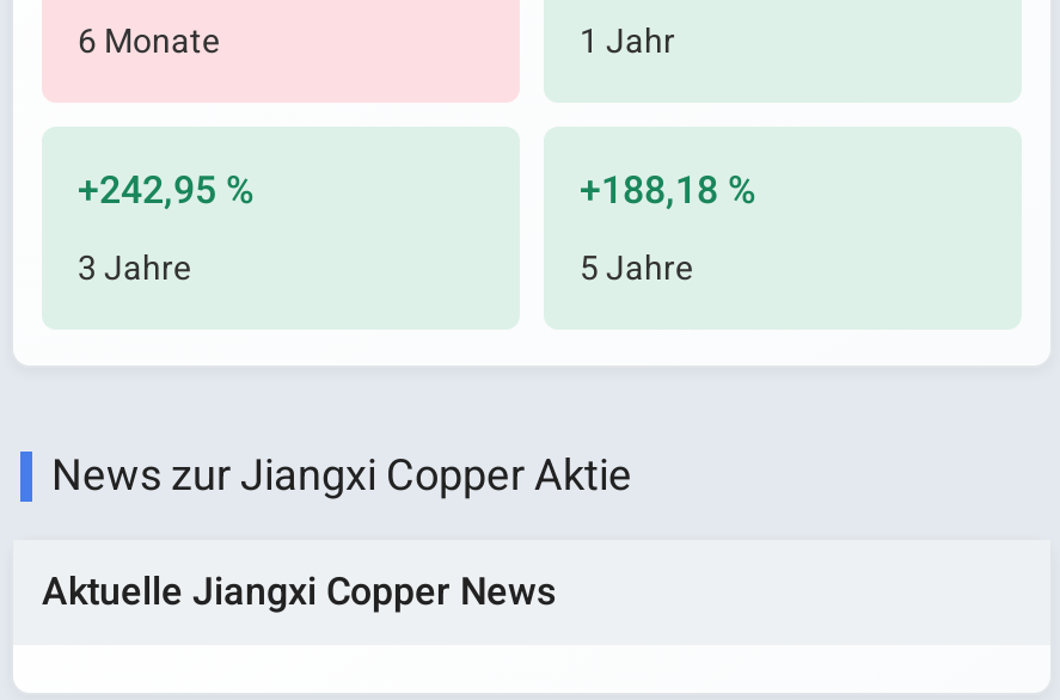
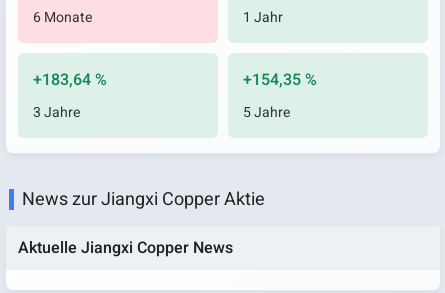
[78,164,255,221] +242,95 % -> [33,68,107,92] +183,64 %
[580,164,756,221] +188,18 % -> [243,68,317,92] +154,35 %

